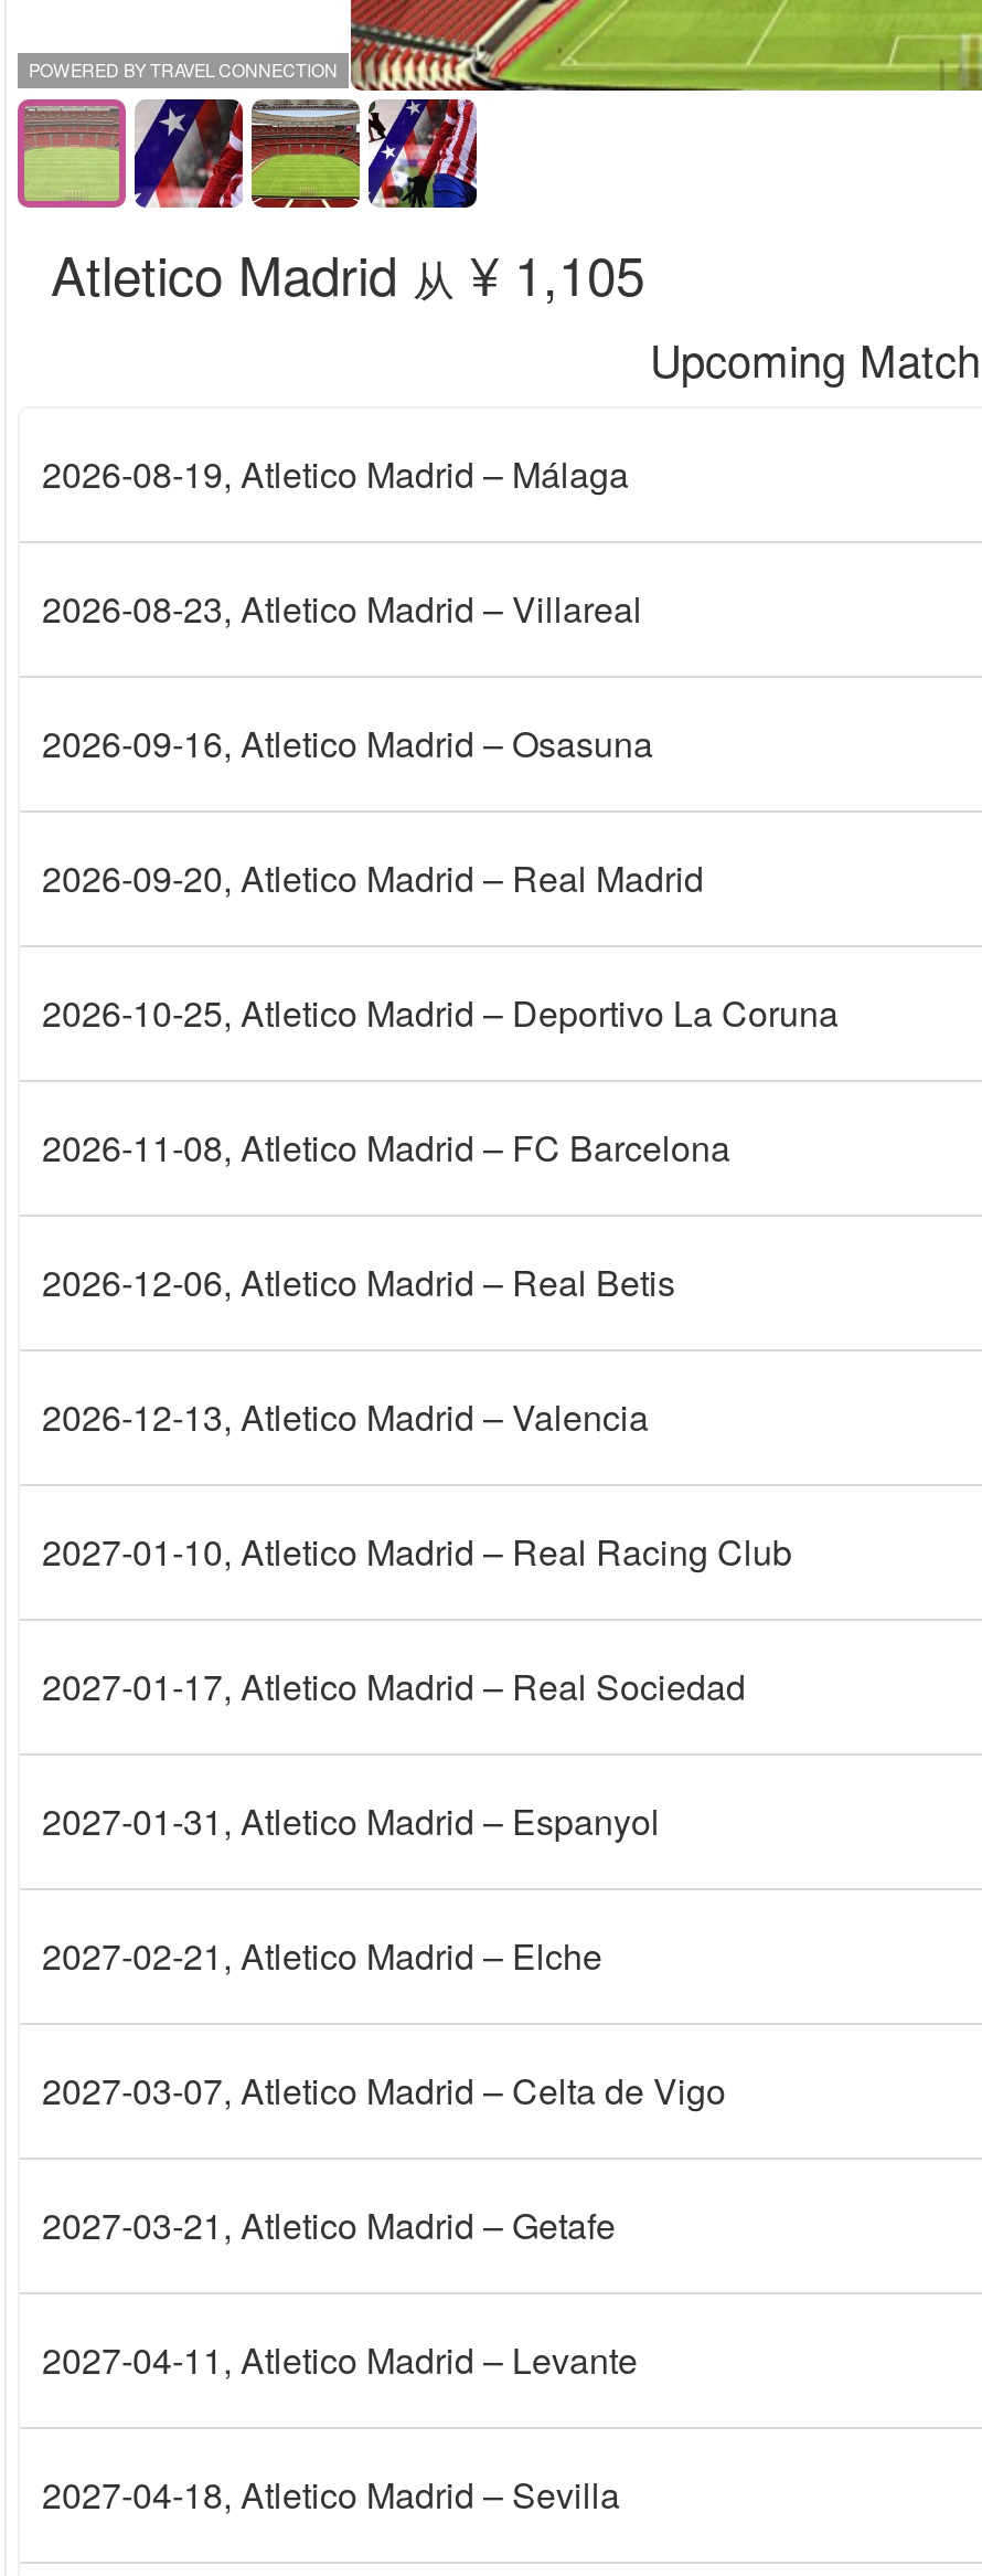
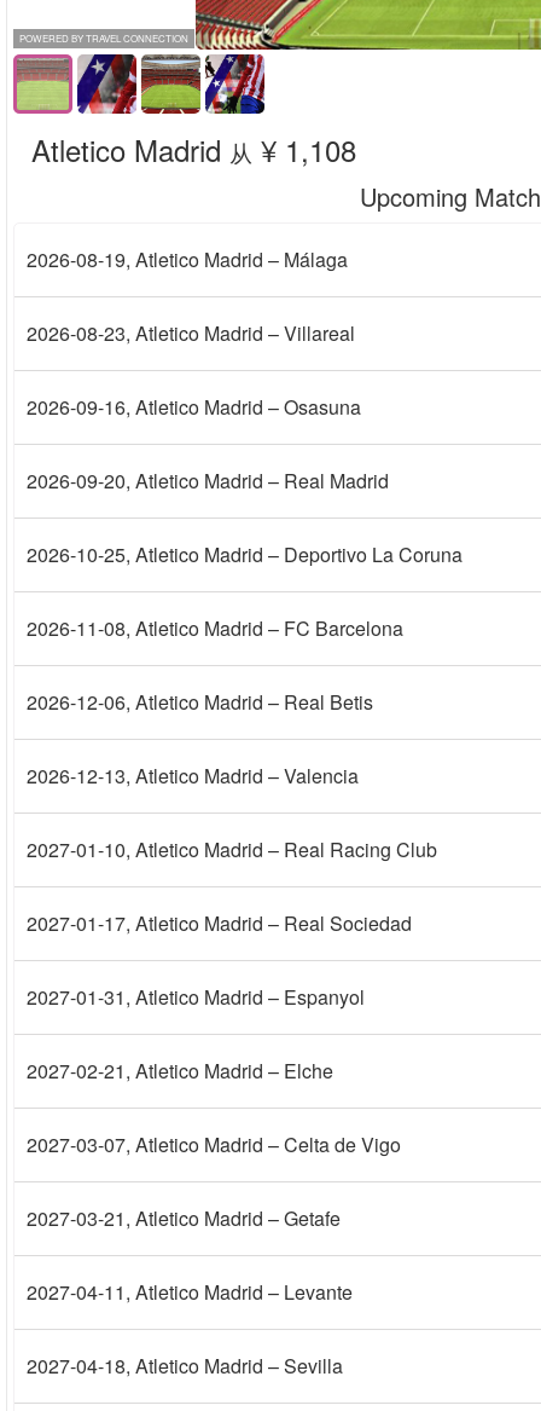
[51,234,644,311] Atletico Madrid 从¥ 1,105 -> [31,128,356,170] Atletico Madrid 从¥ 1,108

